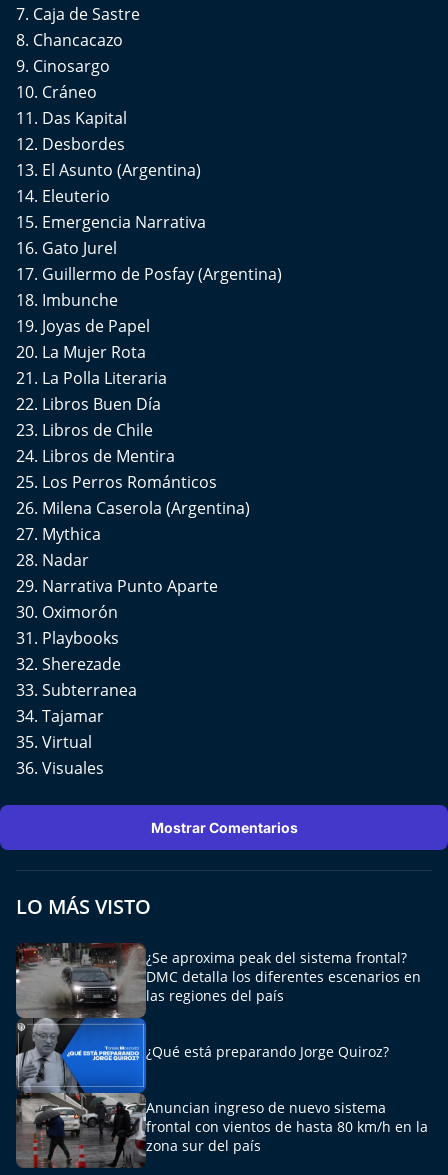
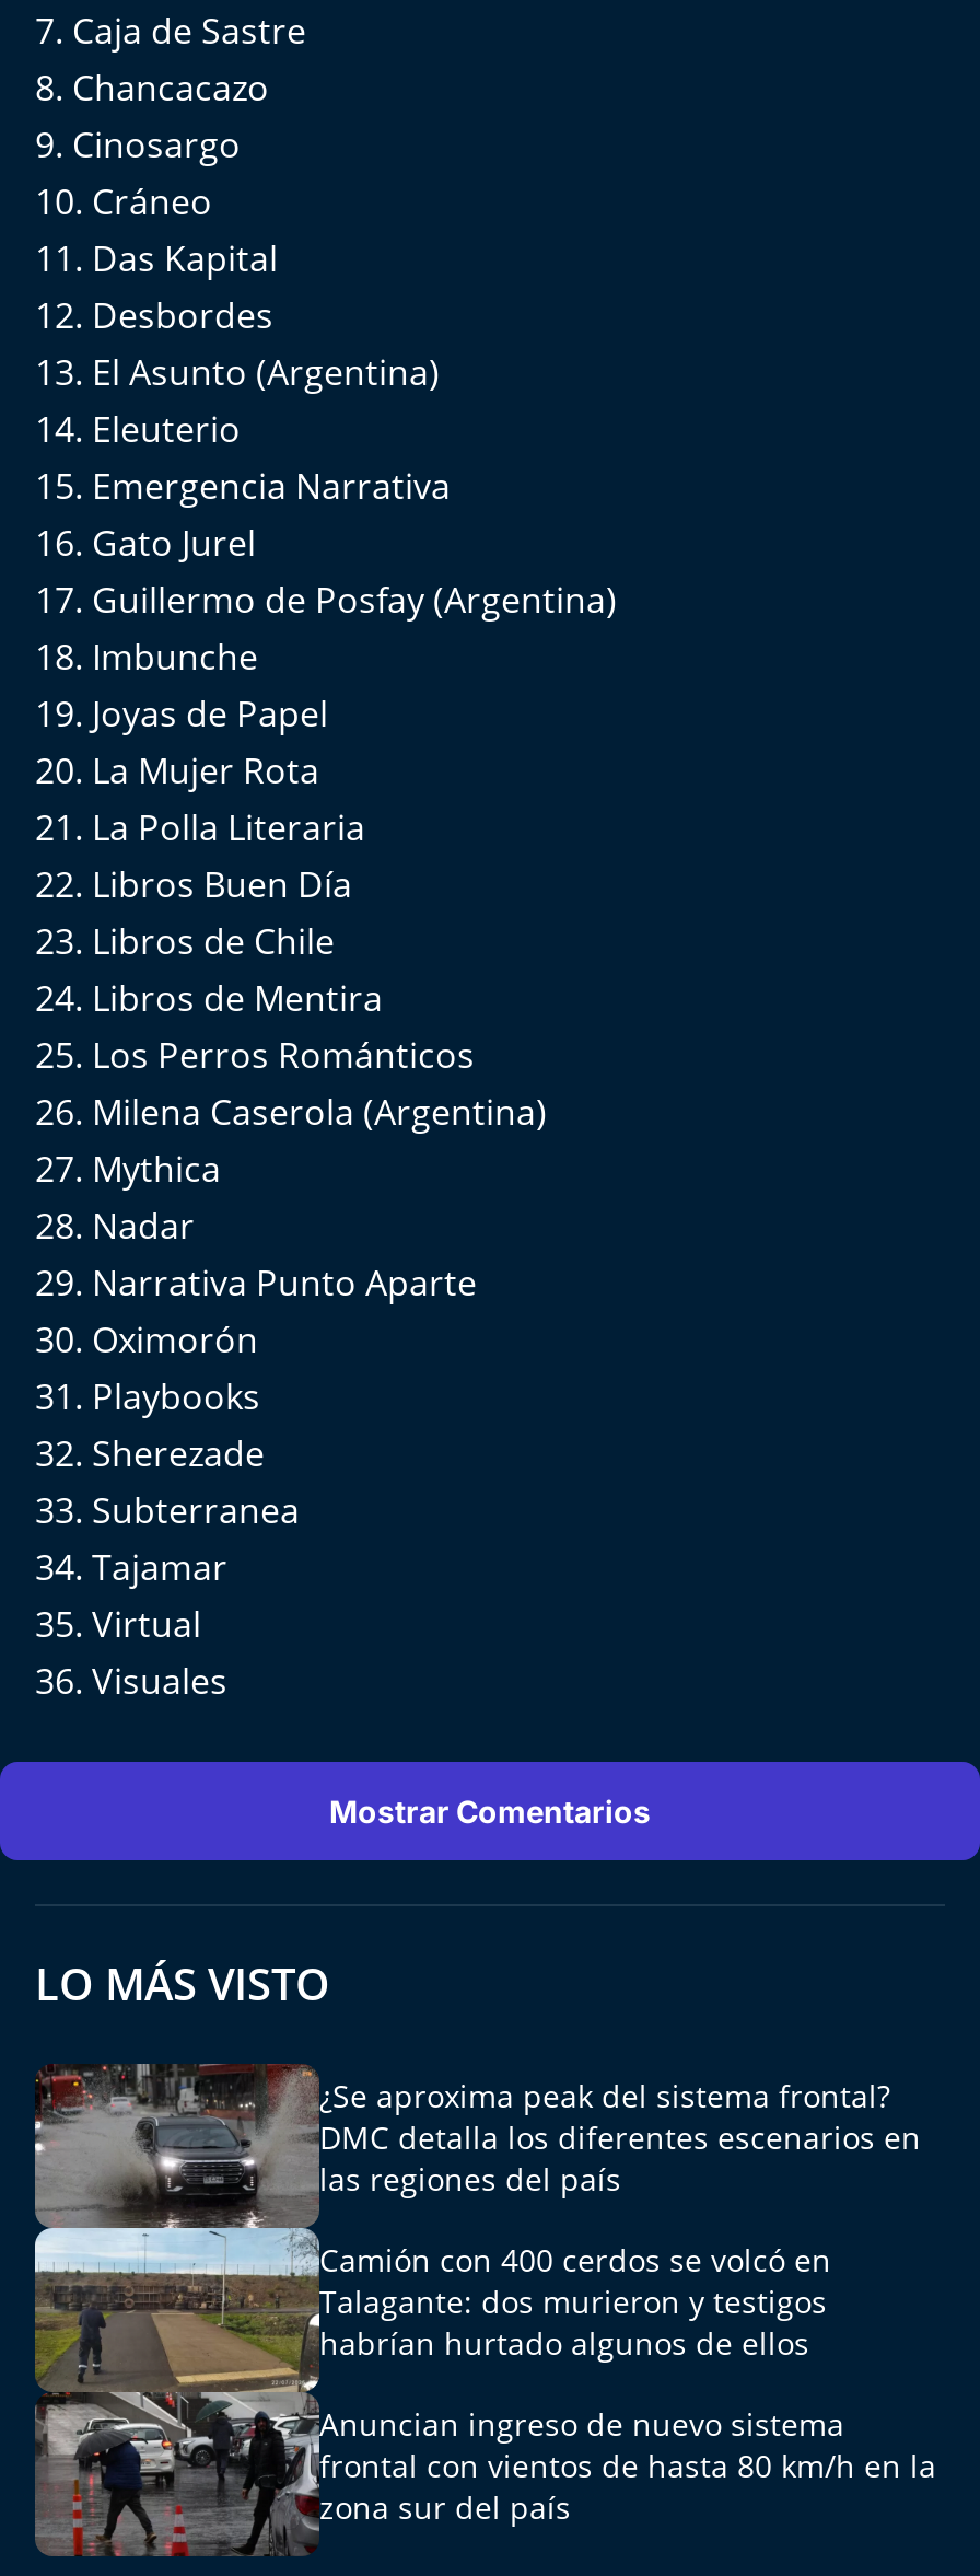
[15,1017,389,1094] [image] | ¿Qué está preparando Jorge Quiroz? -> [33,2226,831,2394] [image] | Camión con 400 cerdos se volcó en | Talagante: dos murieron y testigos | habrían hurtado algunos de ellos

